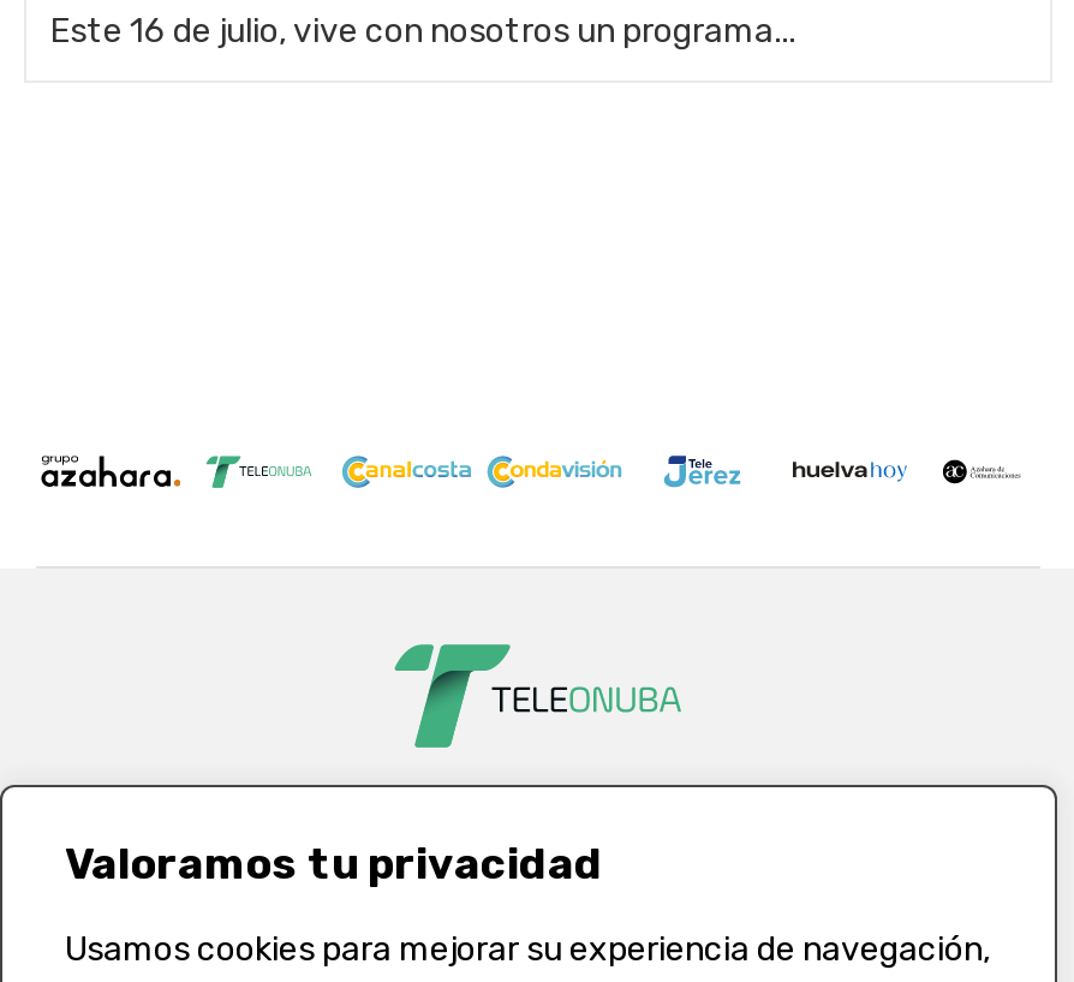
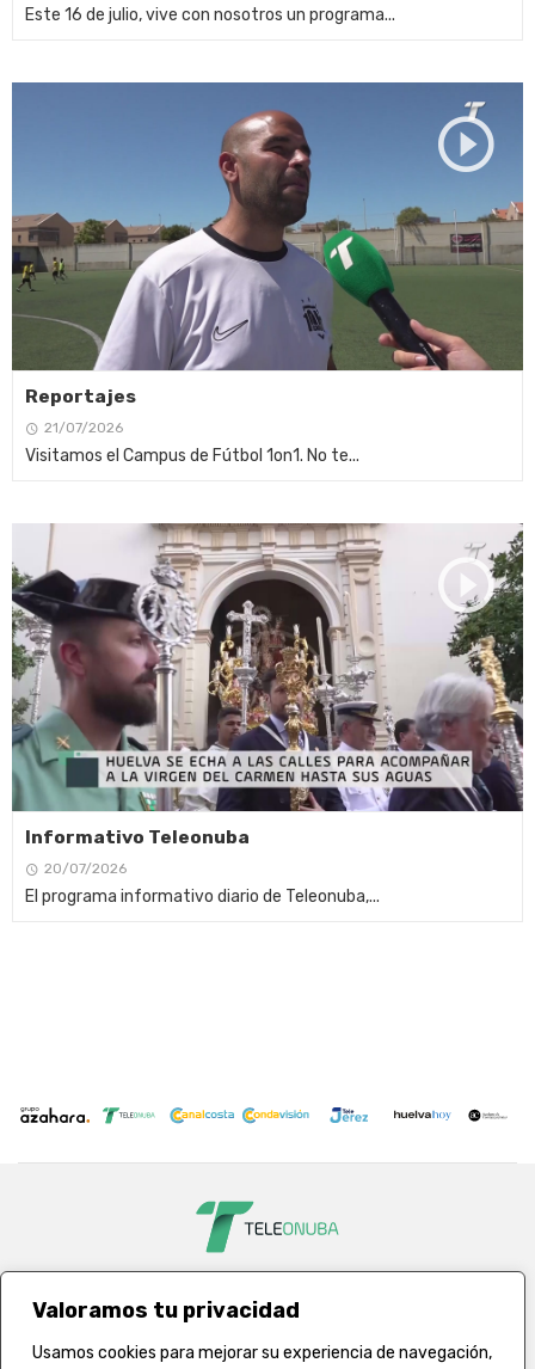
none -> [11,81,524,466] [image] | Reportajes | 21/07/2026 | Visitamos el Campus de Fútbol 1on1. No te...
none -> [11,522,523,907] [image] | Informativo Teleonuba | 20/07/2026 | El programa informativo diario de Teleonuba,...

